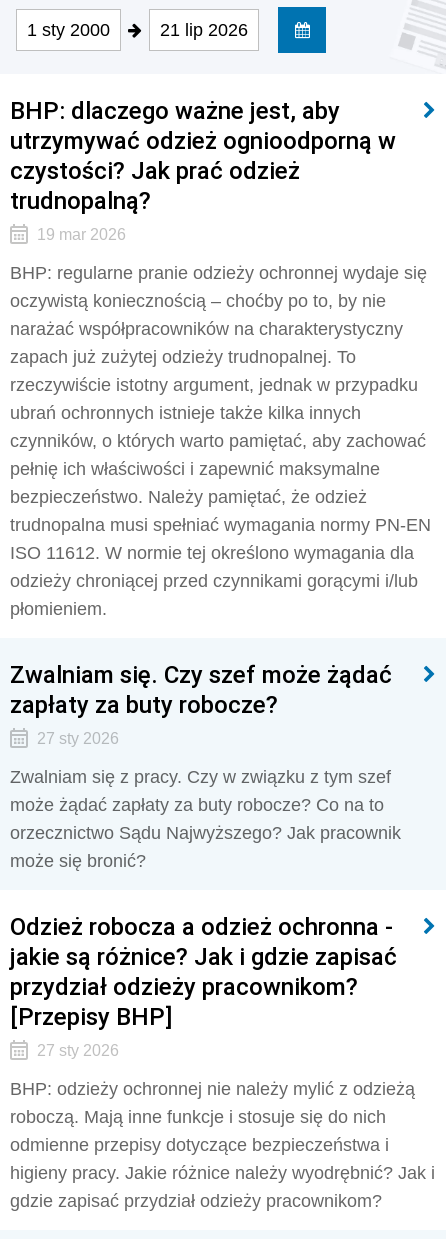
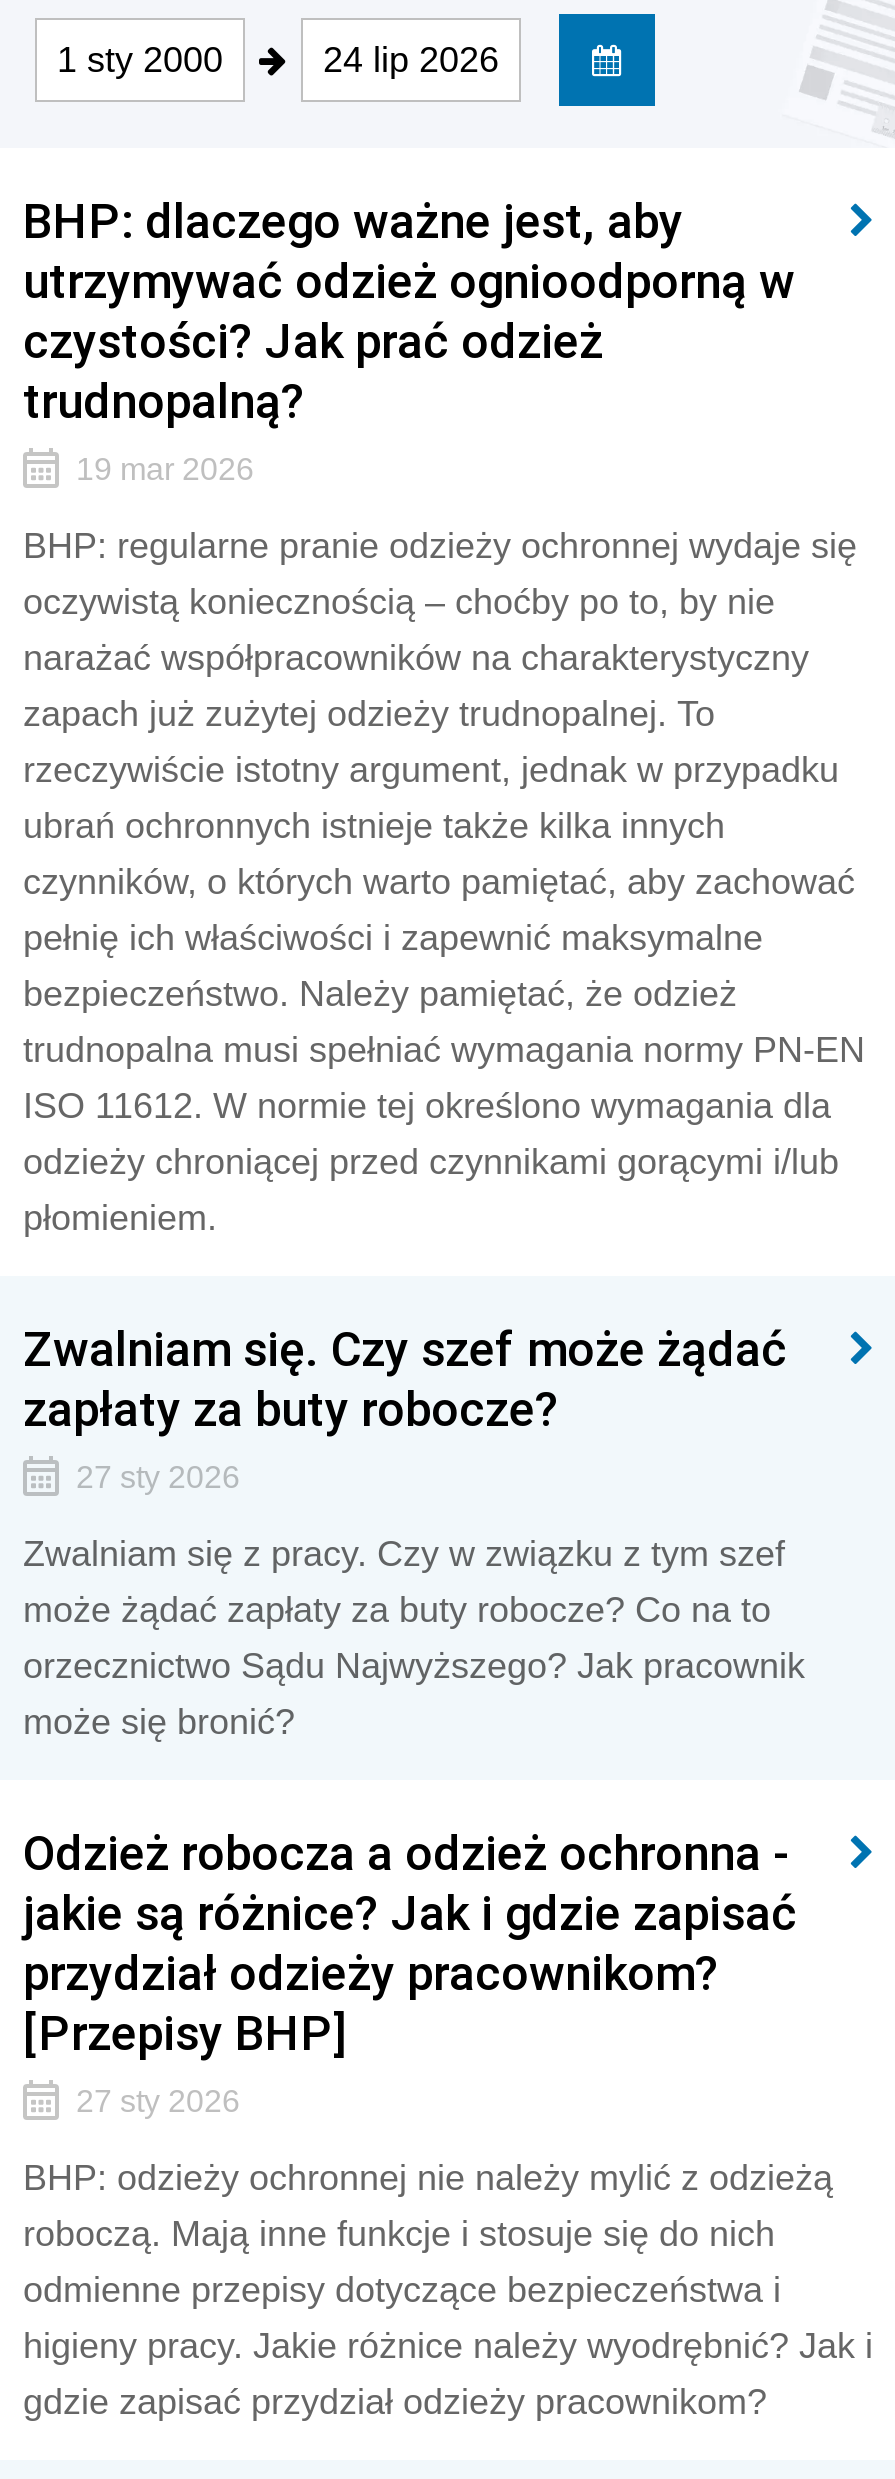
[160,20,248,40] 21 lip 2026 -> [323,40,499,80] 24 lip 2026

